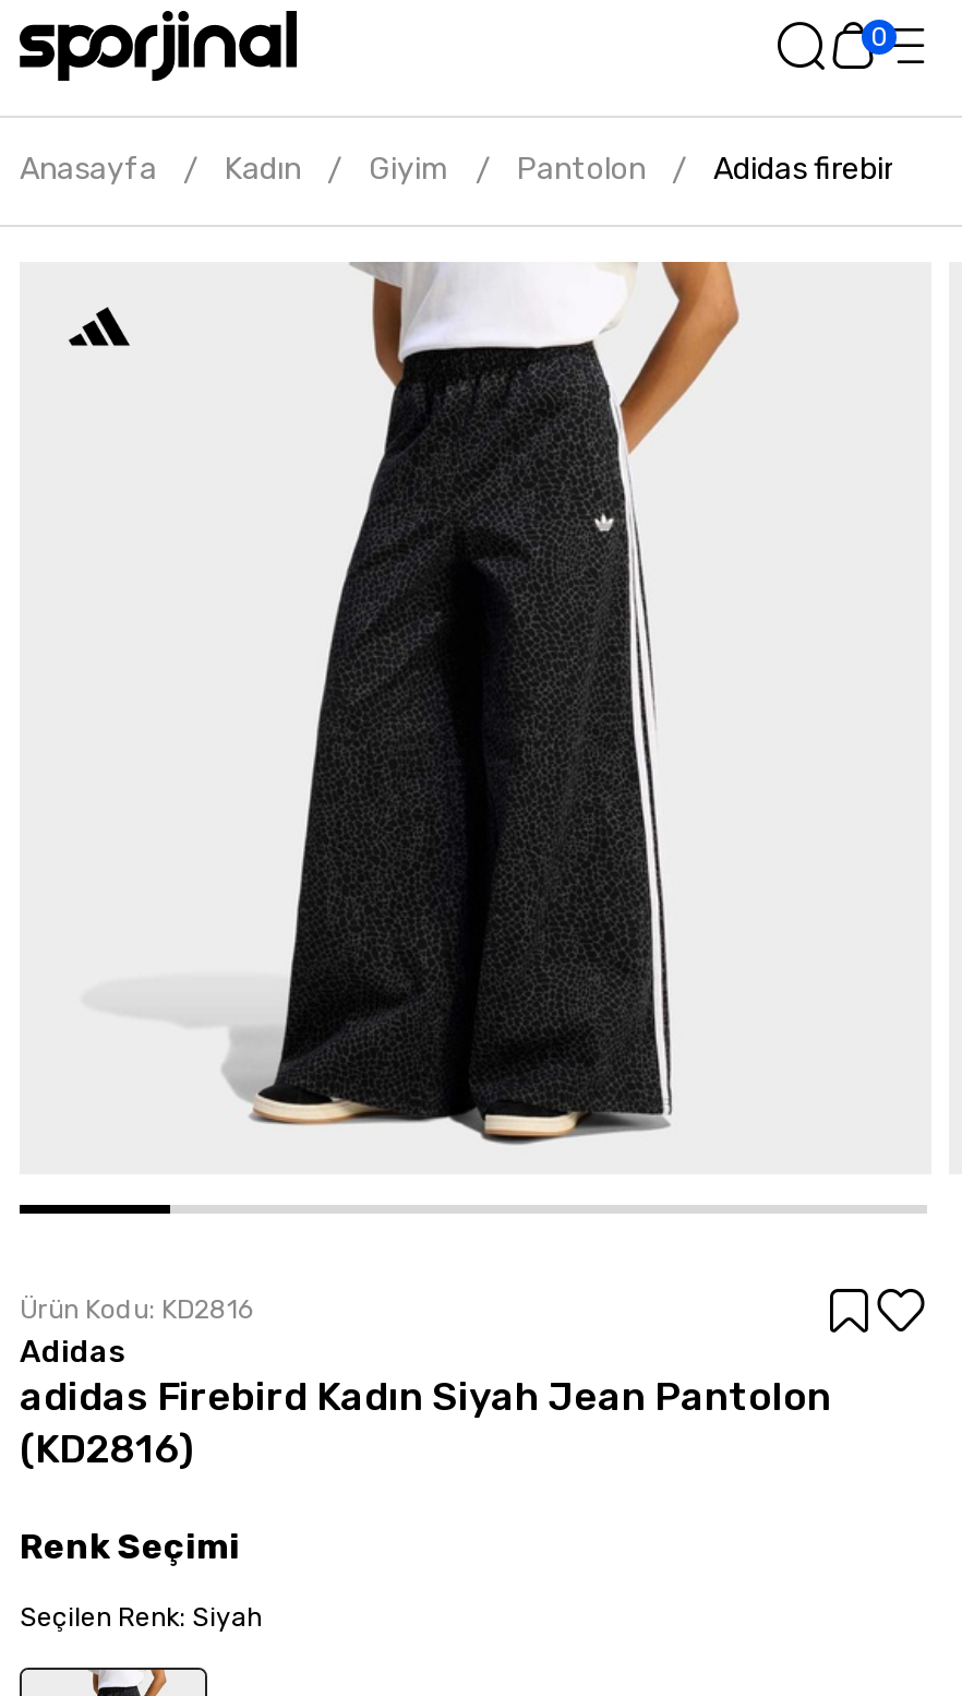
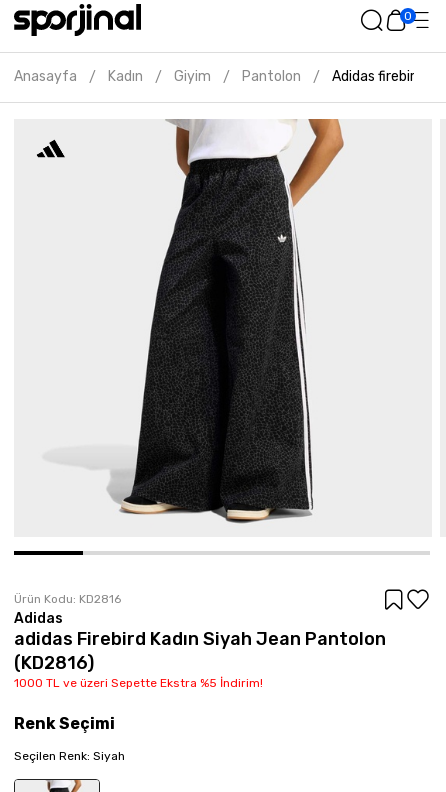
none -> [14,676,263,690] 1000 TL ve üzeri Sepette Ekstra %5 İndirim!

